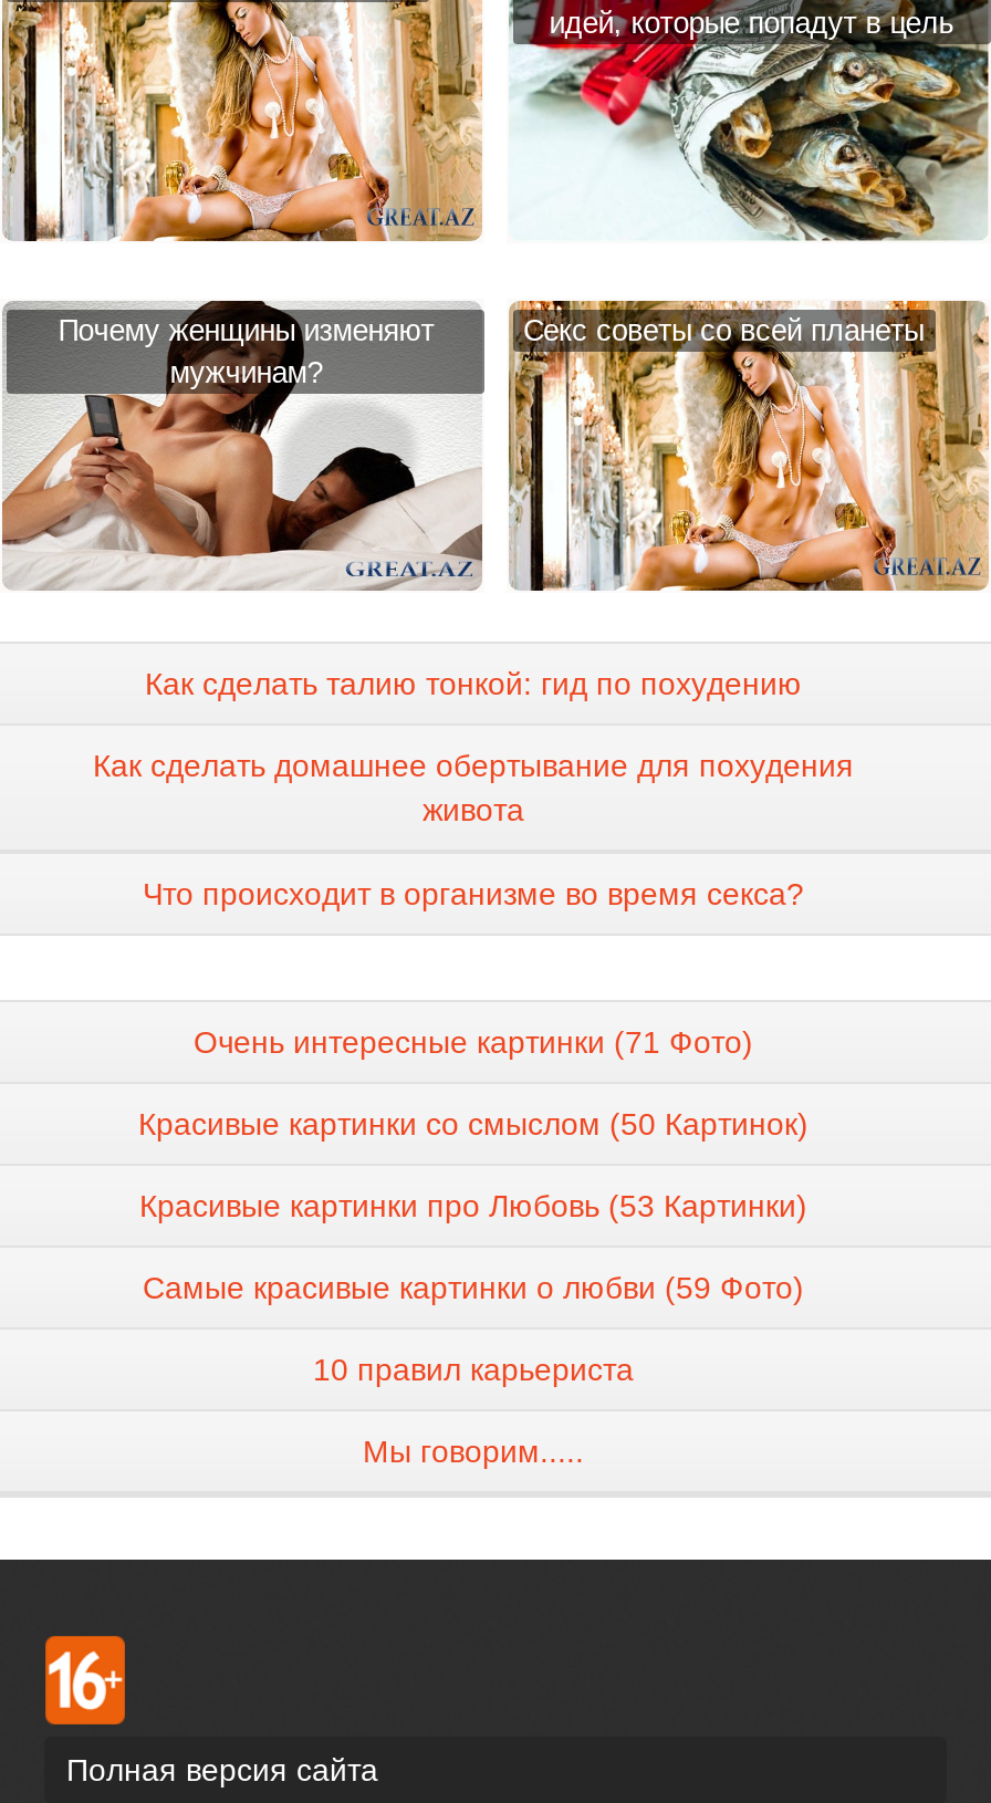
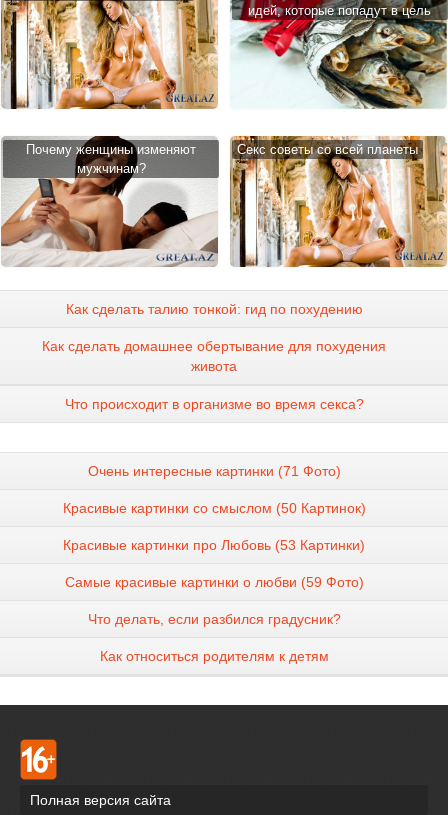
[313,1352,634,1388] 10 правил карьериста -> [87,611,340,627] Что делать, если разбился градусник?
[363,1434,584,1470] Мы говорим..... -> [99,648,328,664] Как относиться родителям к детям

